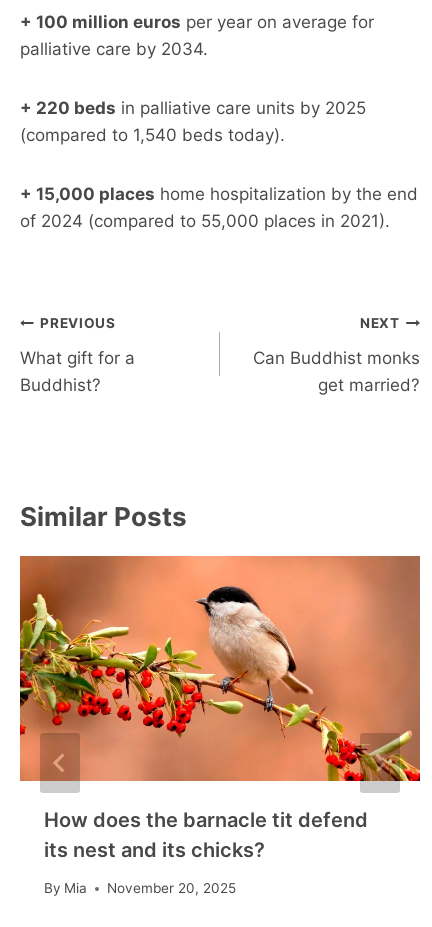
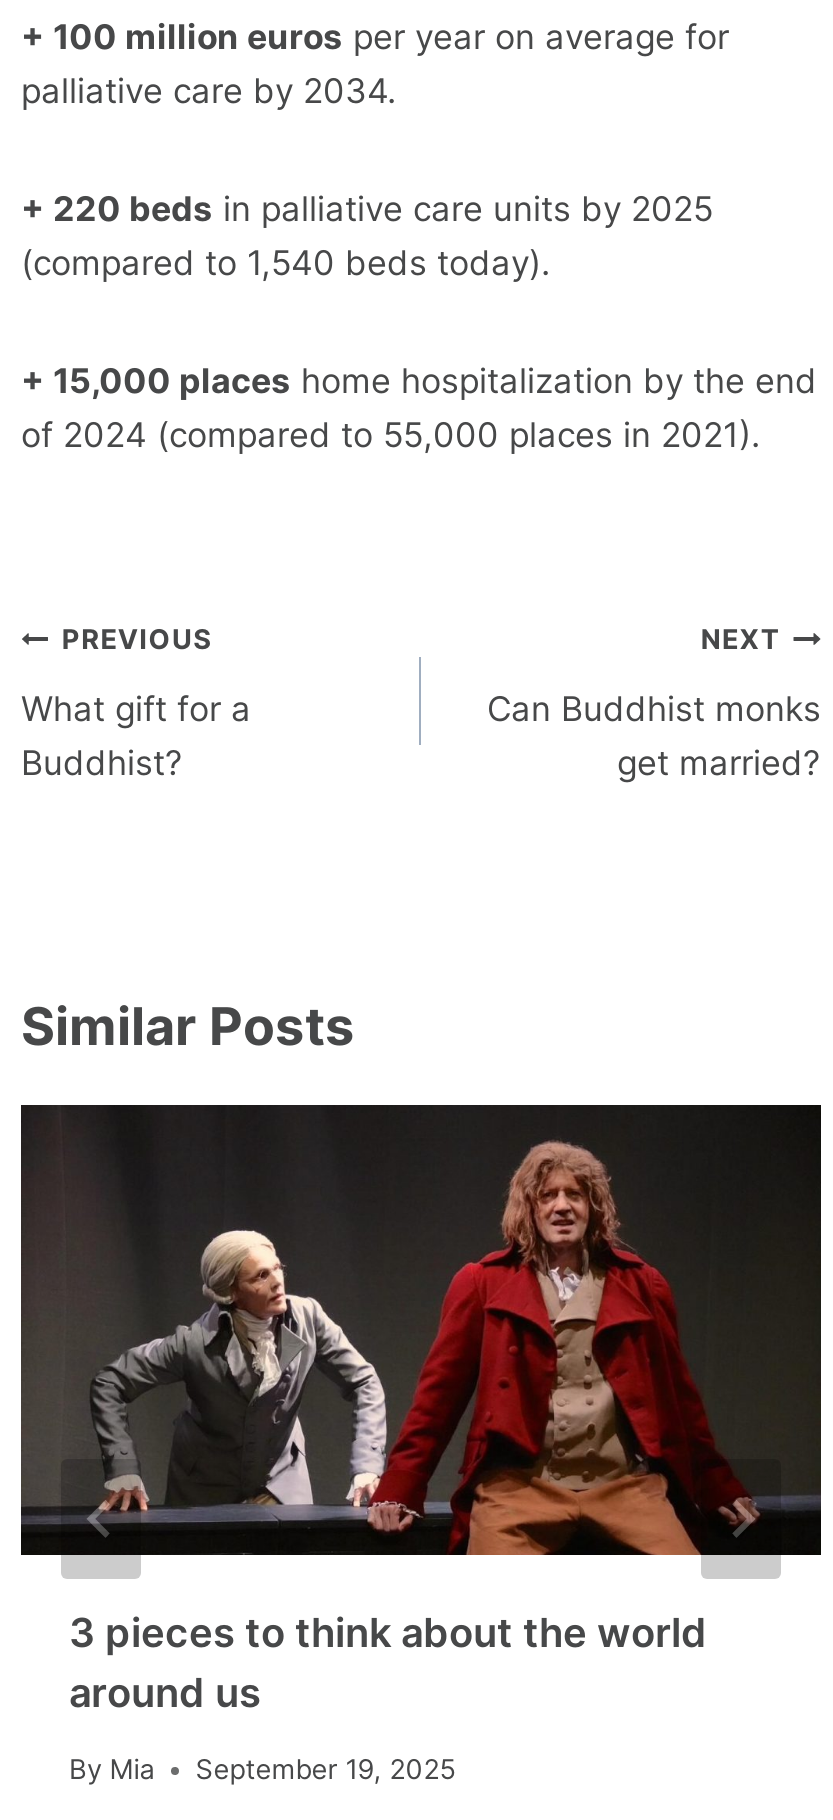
[19,555,421,862] [image] | How does the barnacle tit defend | its nest and its chicks? -> [19,1103,823,1716] [image] | 3 pieces to think about the world | around us
[44,880,236,896] By Mia November 20, 2025 -> [69,1754,455,1786] By Mia September 19, 2025

